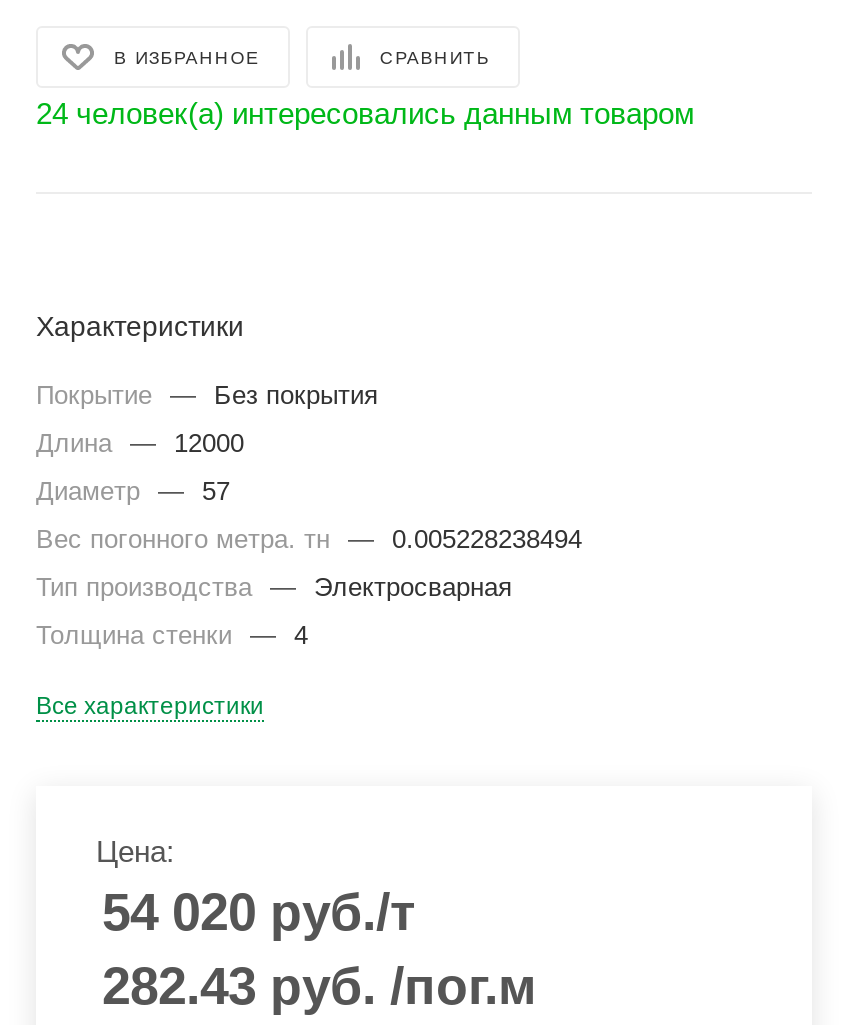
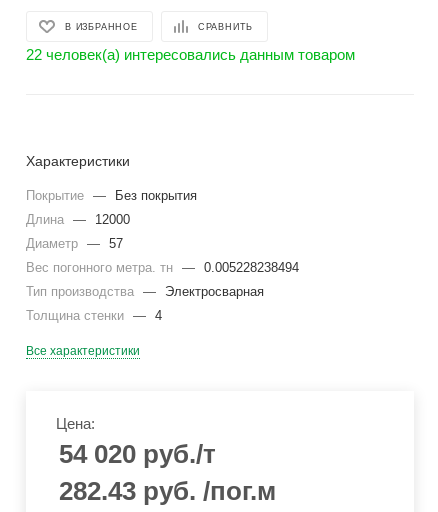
[36,96,694,130] 24 человек(а) интересовались данным товаром -> [26,46,355,63] 22 человек(а) интересовались данным товаром

